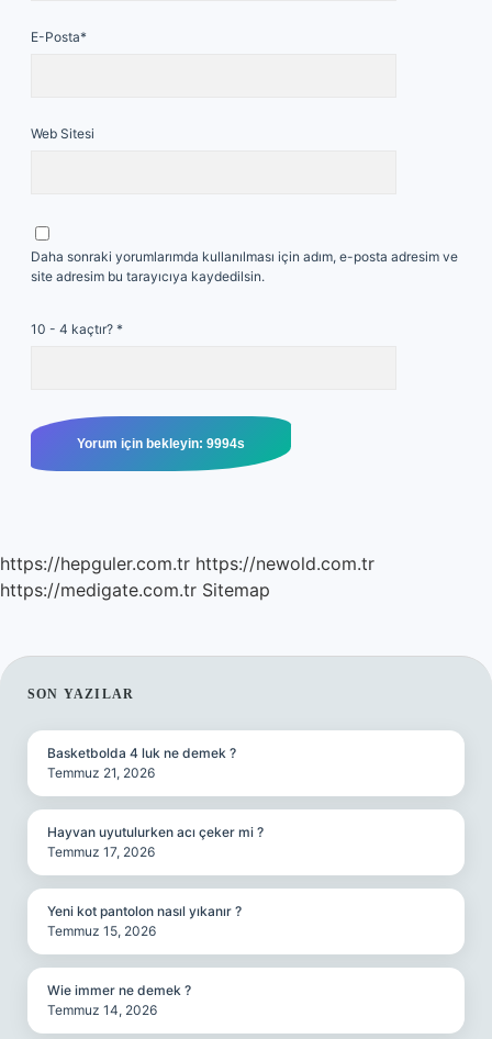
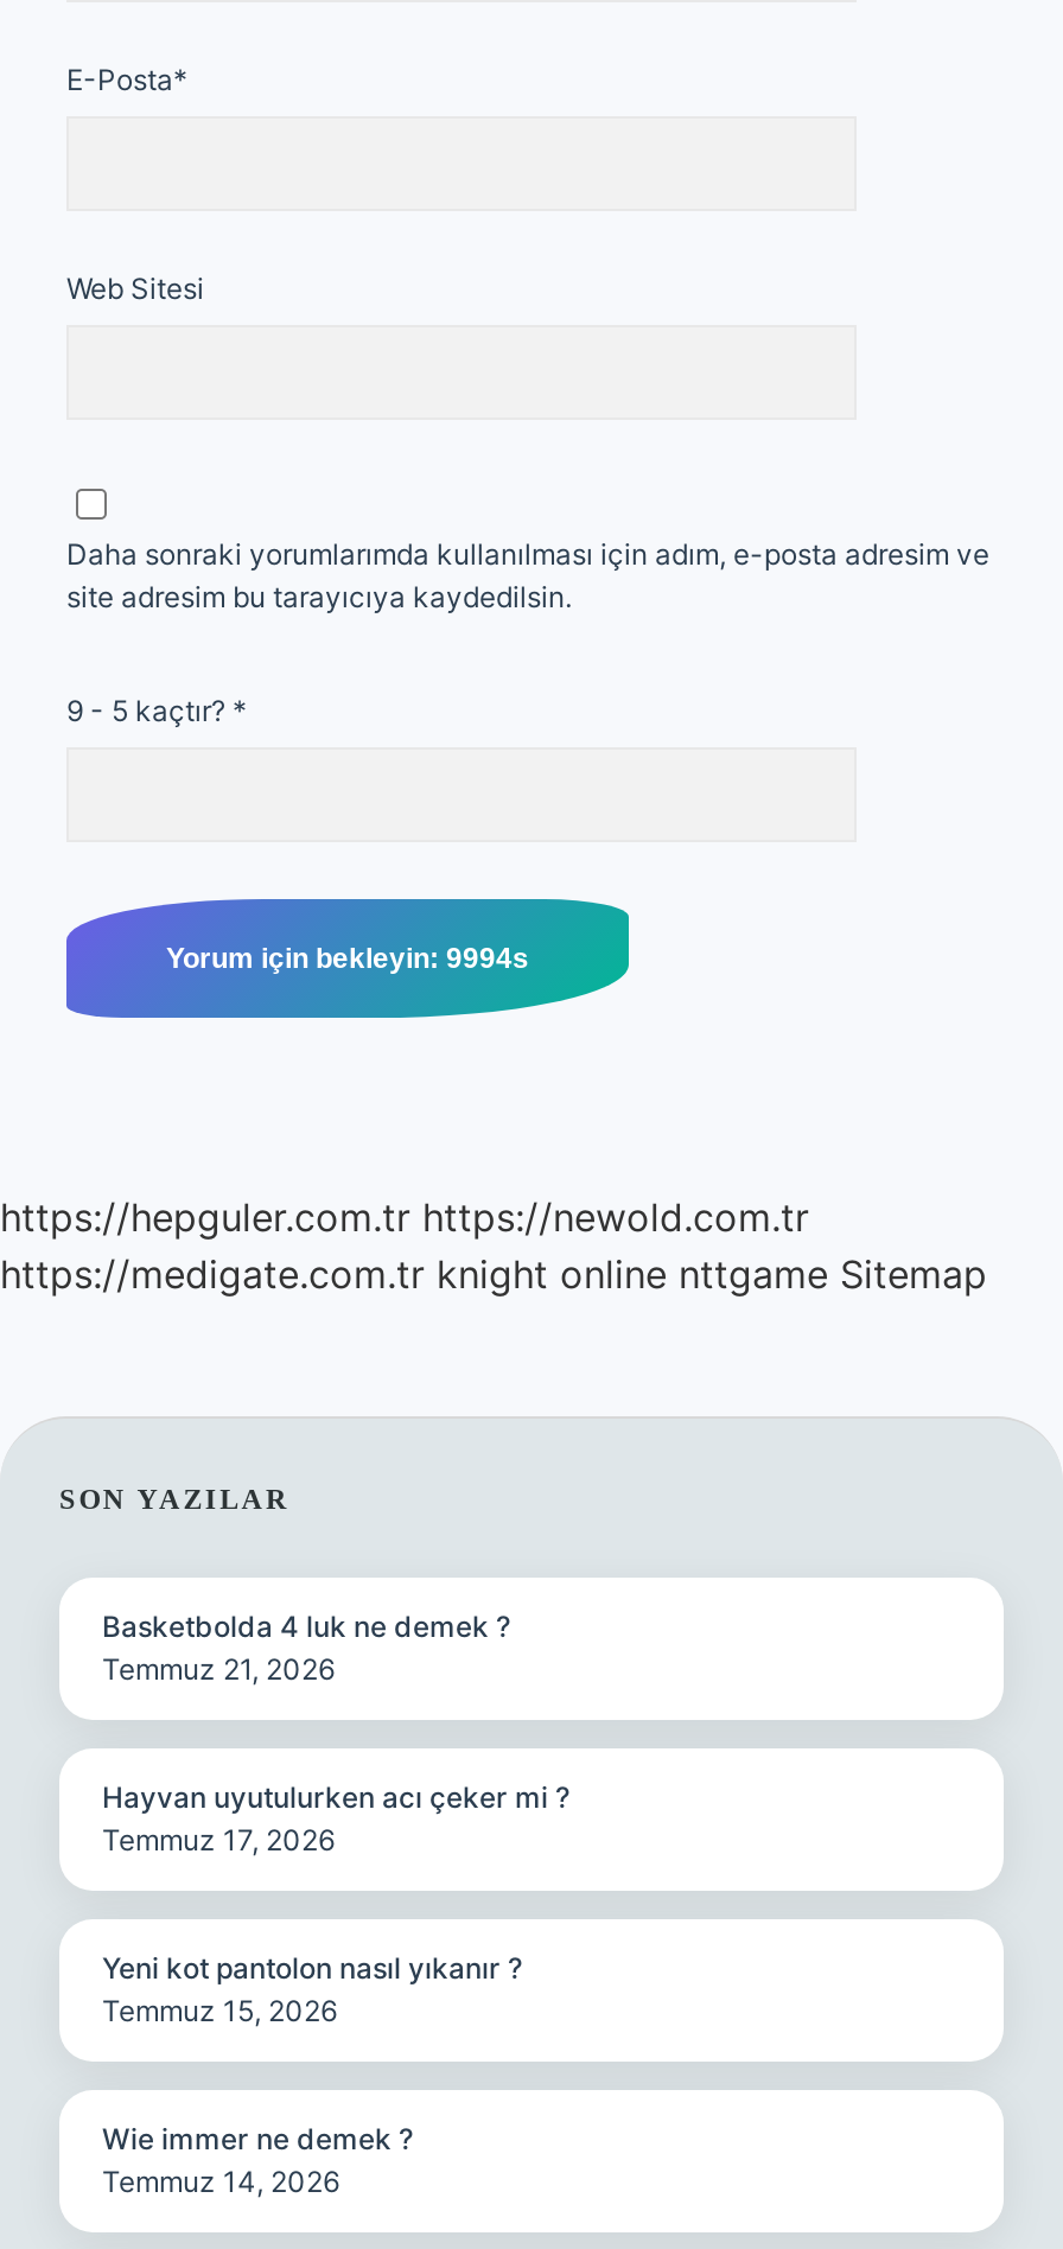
[31,321,123,337] 10 - 4 kaçtır? * -> [66,693,247,728] 9 - 5 kaçtır? *
[0,579,270,601] https://medigate.com.tr Sitemap -> [0,1250,987,1298] https://medigate.com.tr knight online nttgame Sitemap

